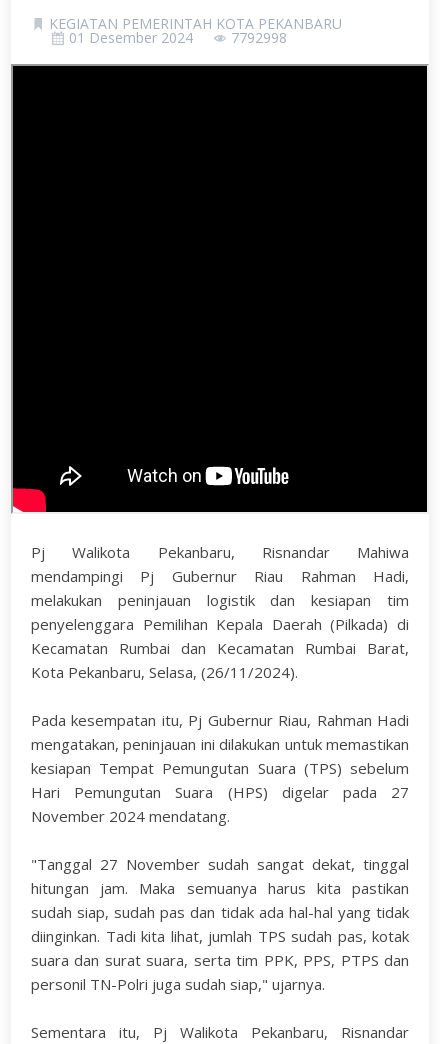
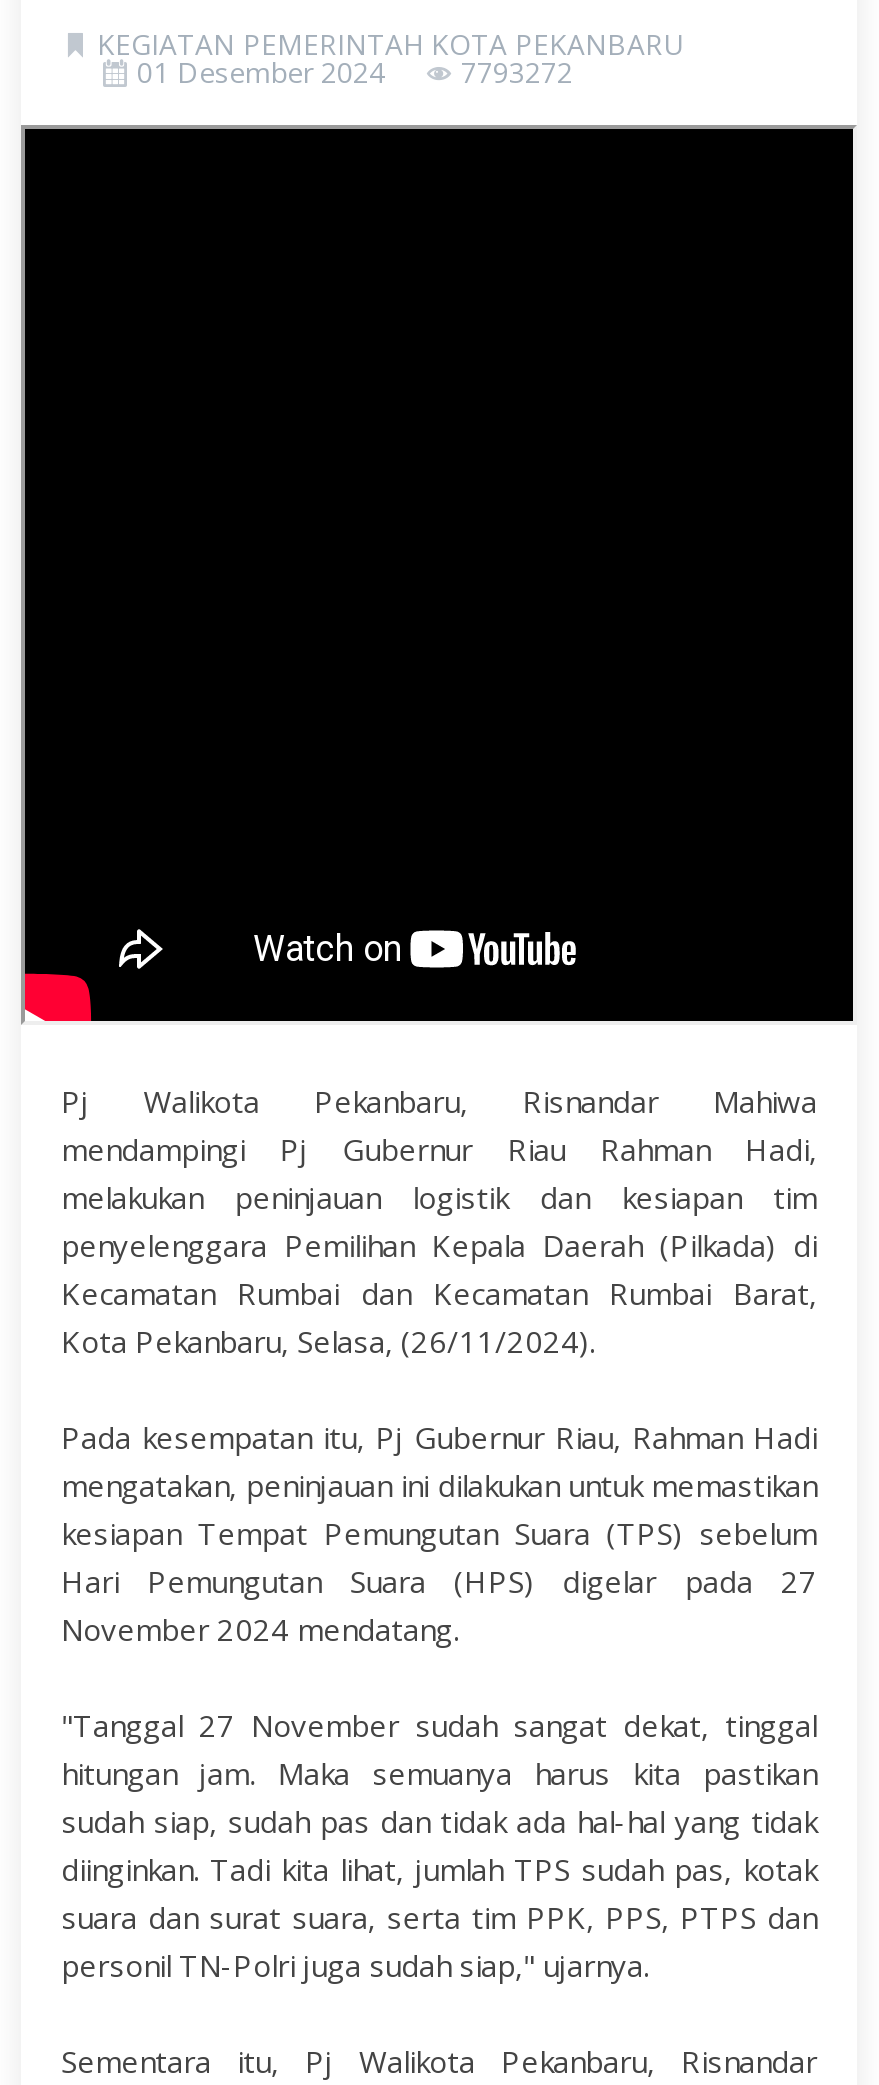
[69,28,287,47] 01 Desember 2024 7792998 -> [137,53,573,91] 01 Desember 2024 7793272

